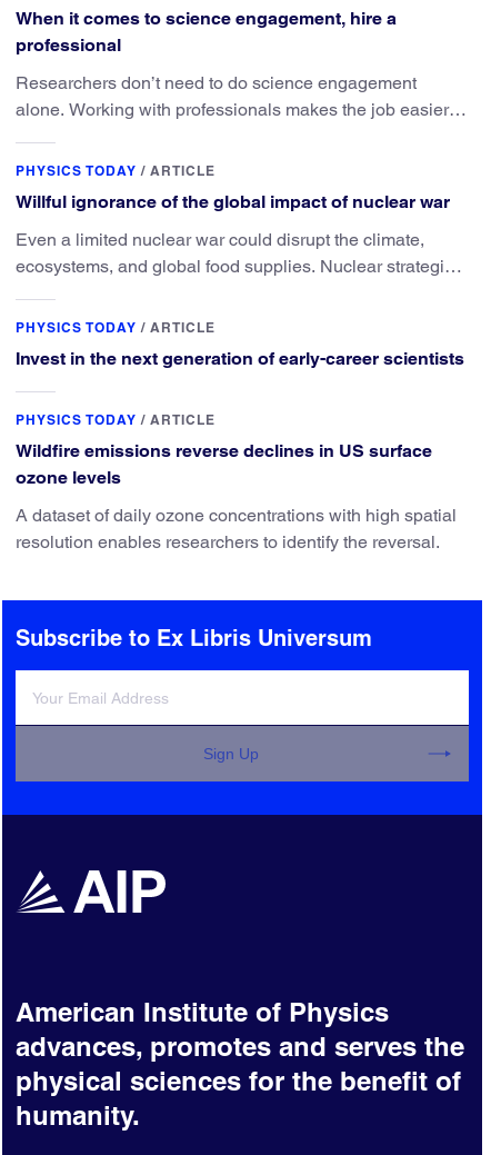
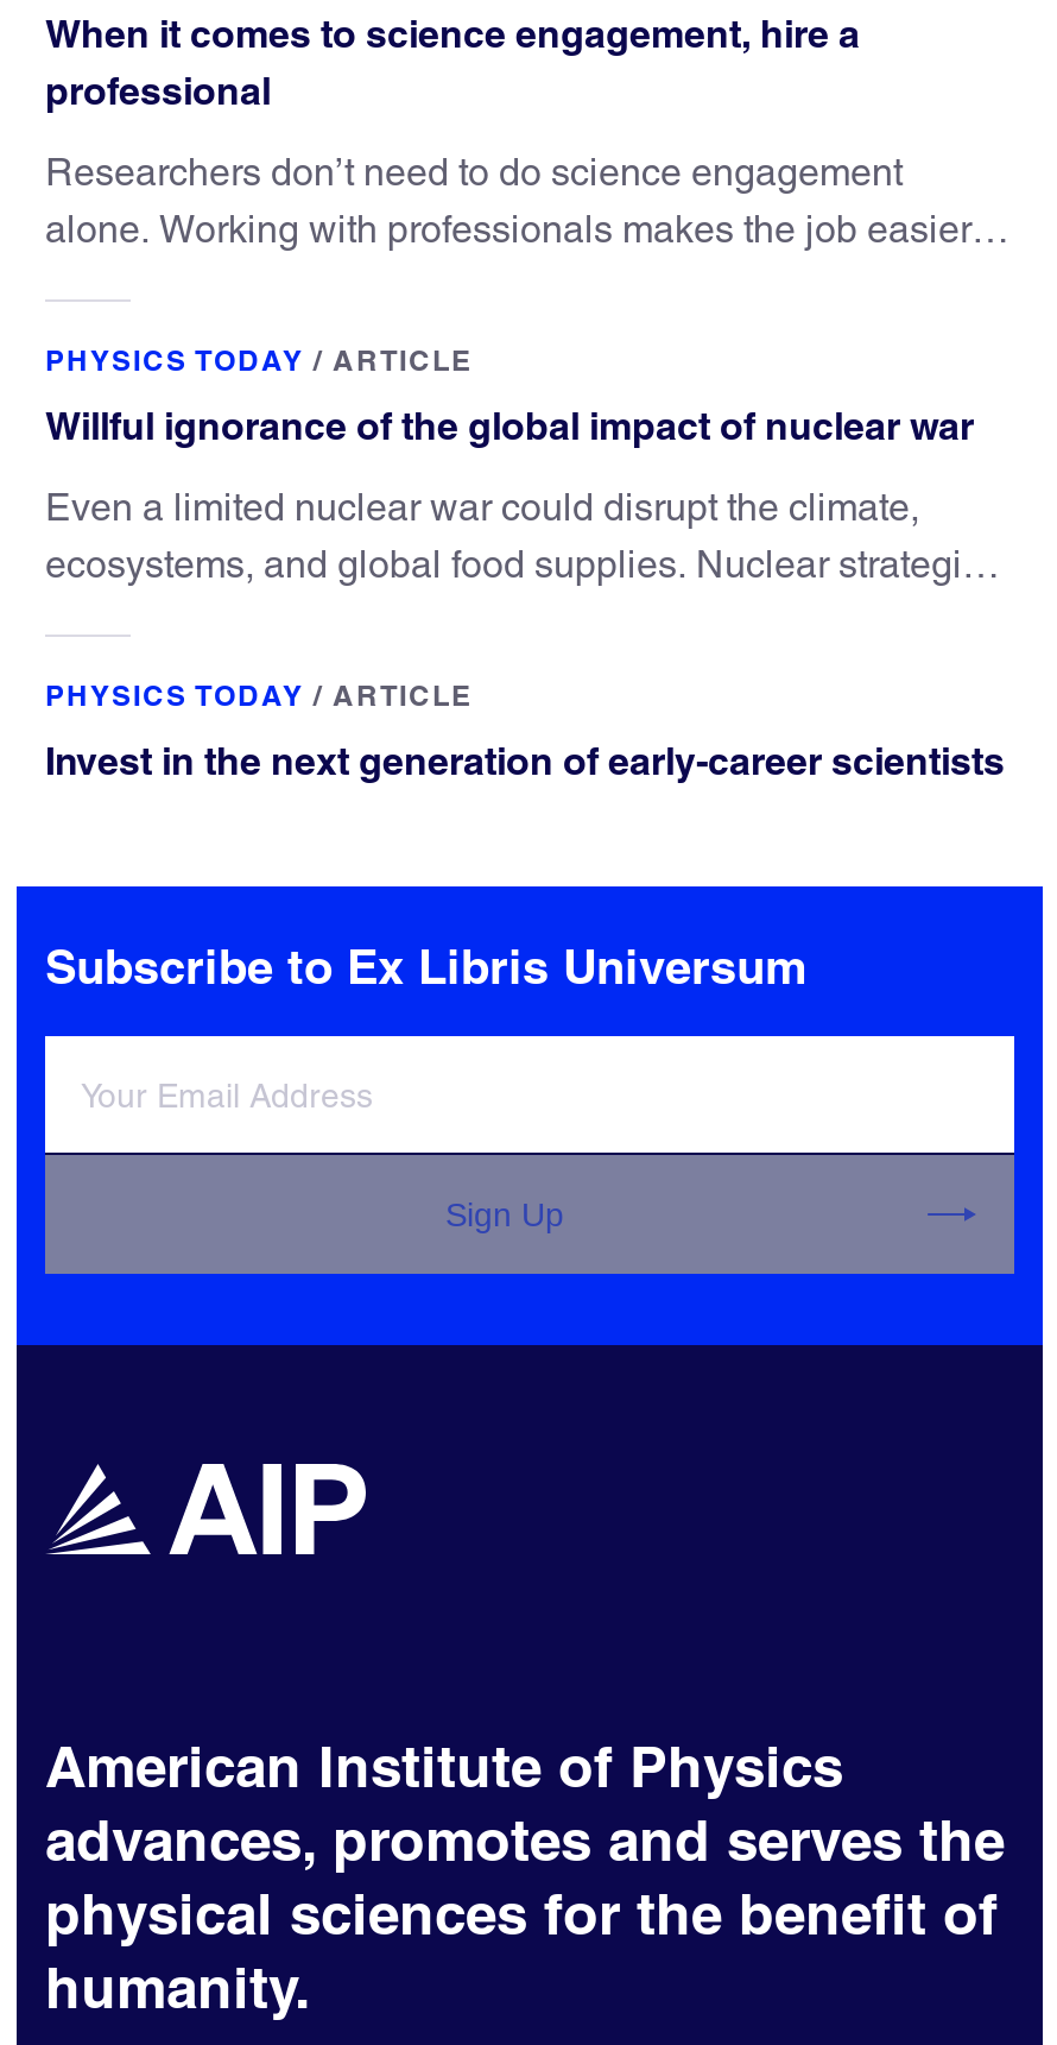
[16,412,457,553] PHYSICS TODAY / ARTICLE | Wildfire emissions reverse declines in US surface | ozone levels | A dataset of daily ozone concentrations with high spatial | resolution enables researchers to identify the reversal. -> none

